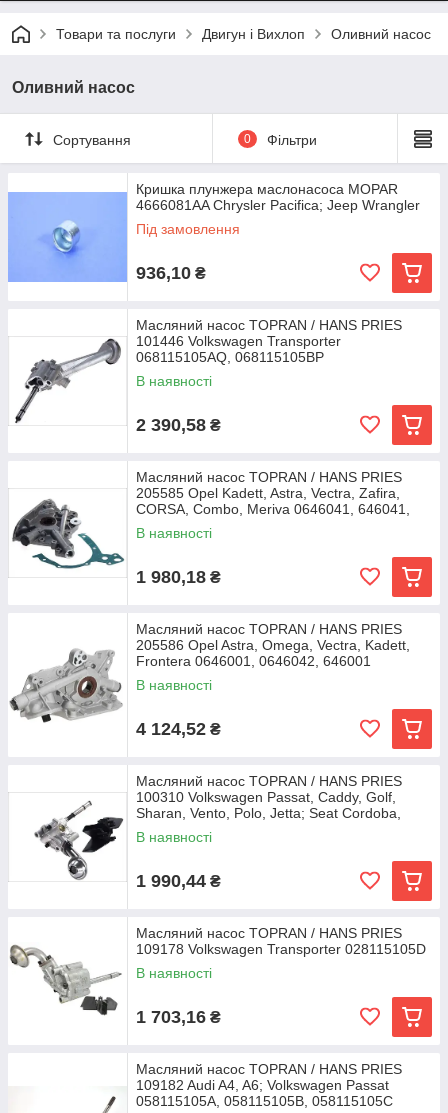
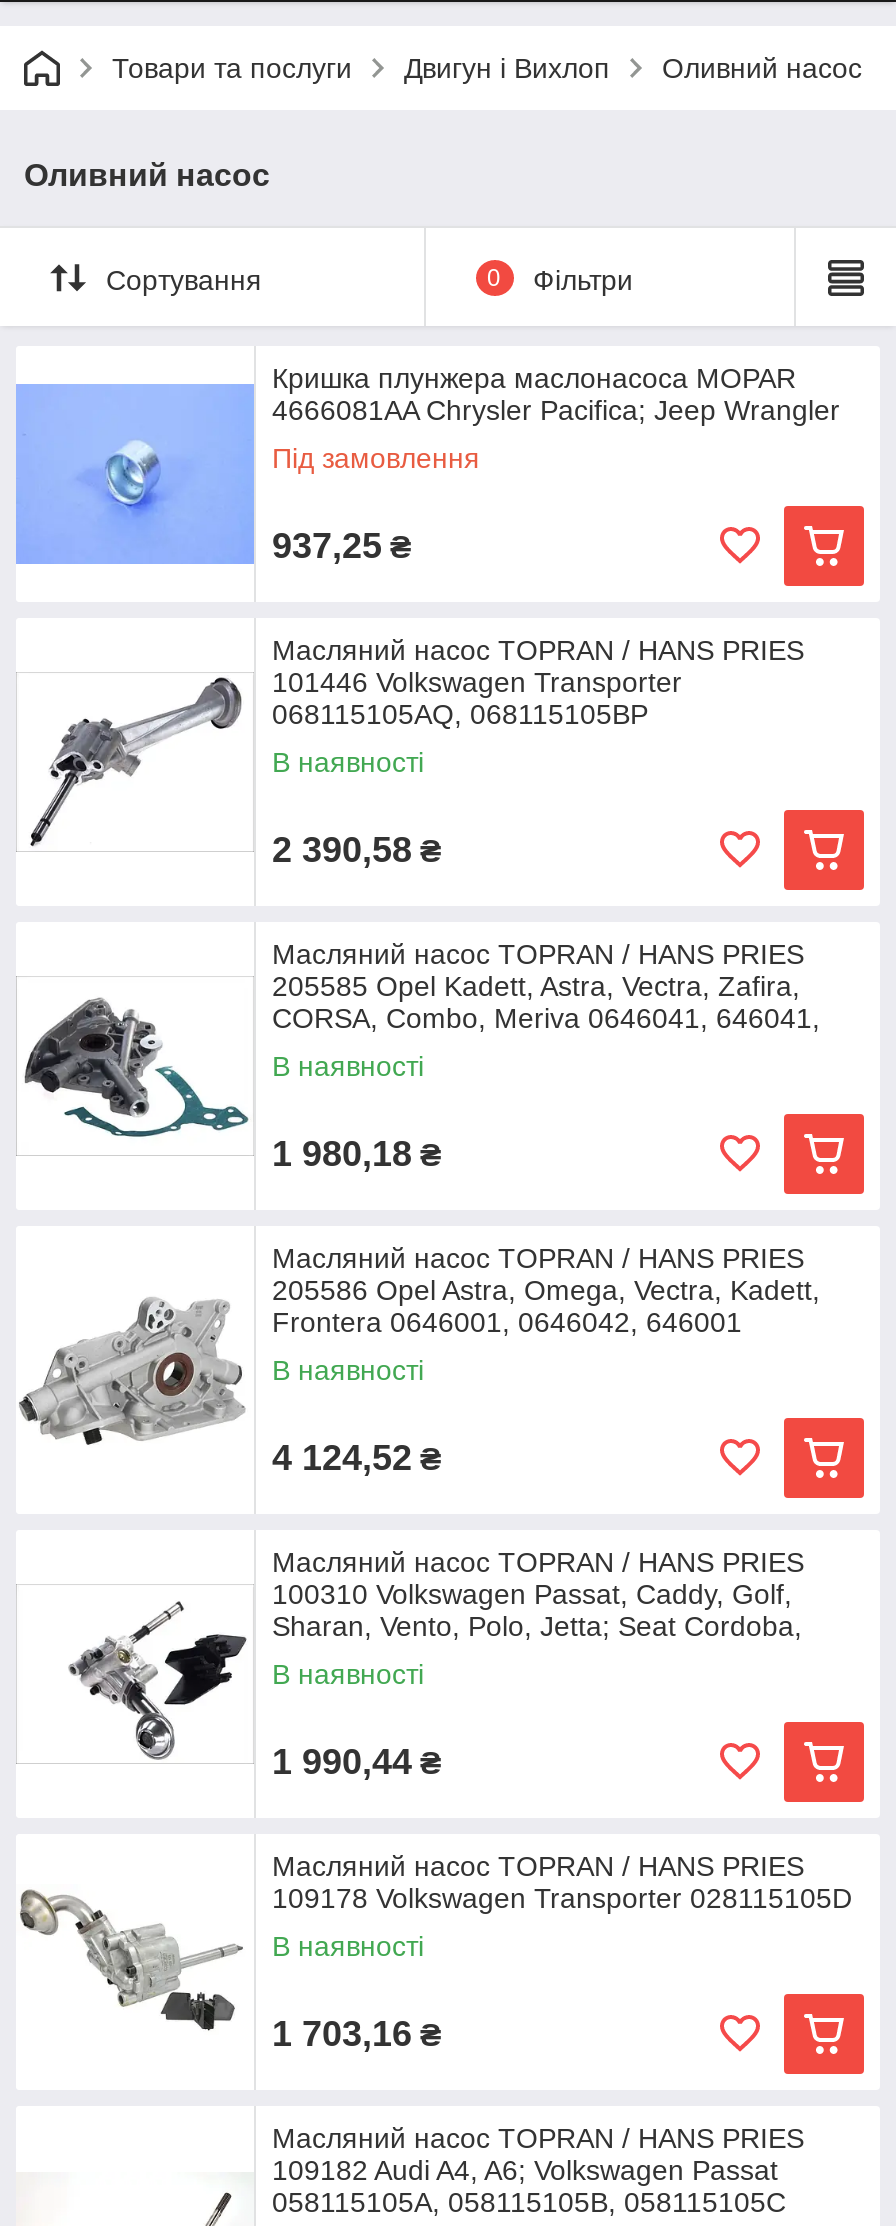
[136,262,206,282] 936,10 ₴ -> [272,525,412,565] 937,25 ₴

